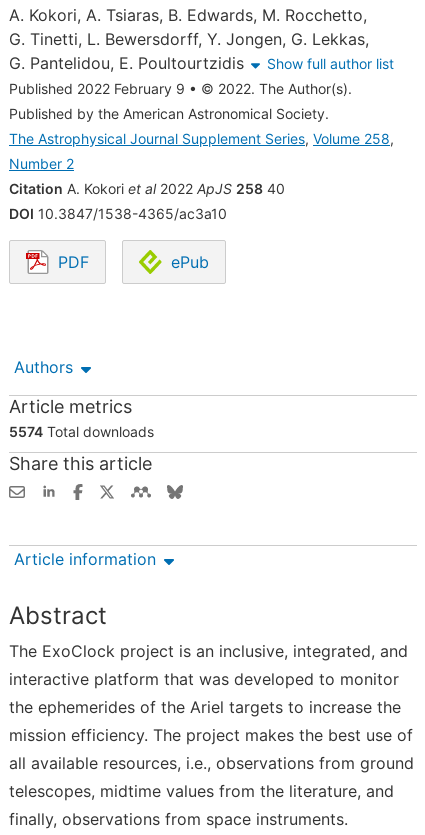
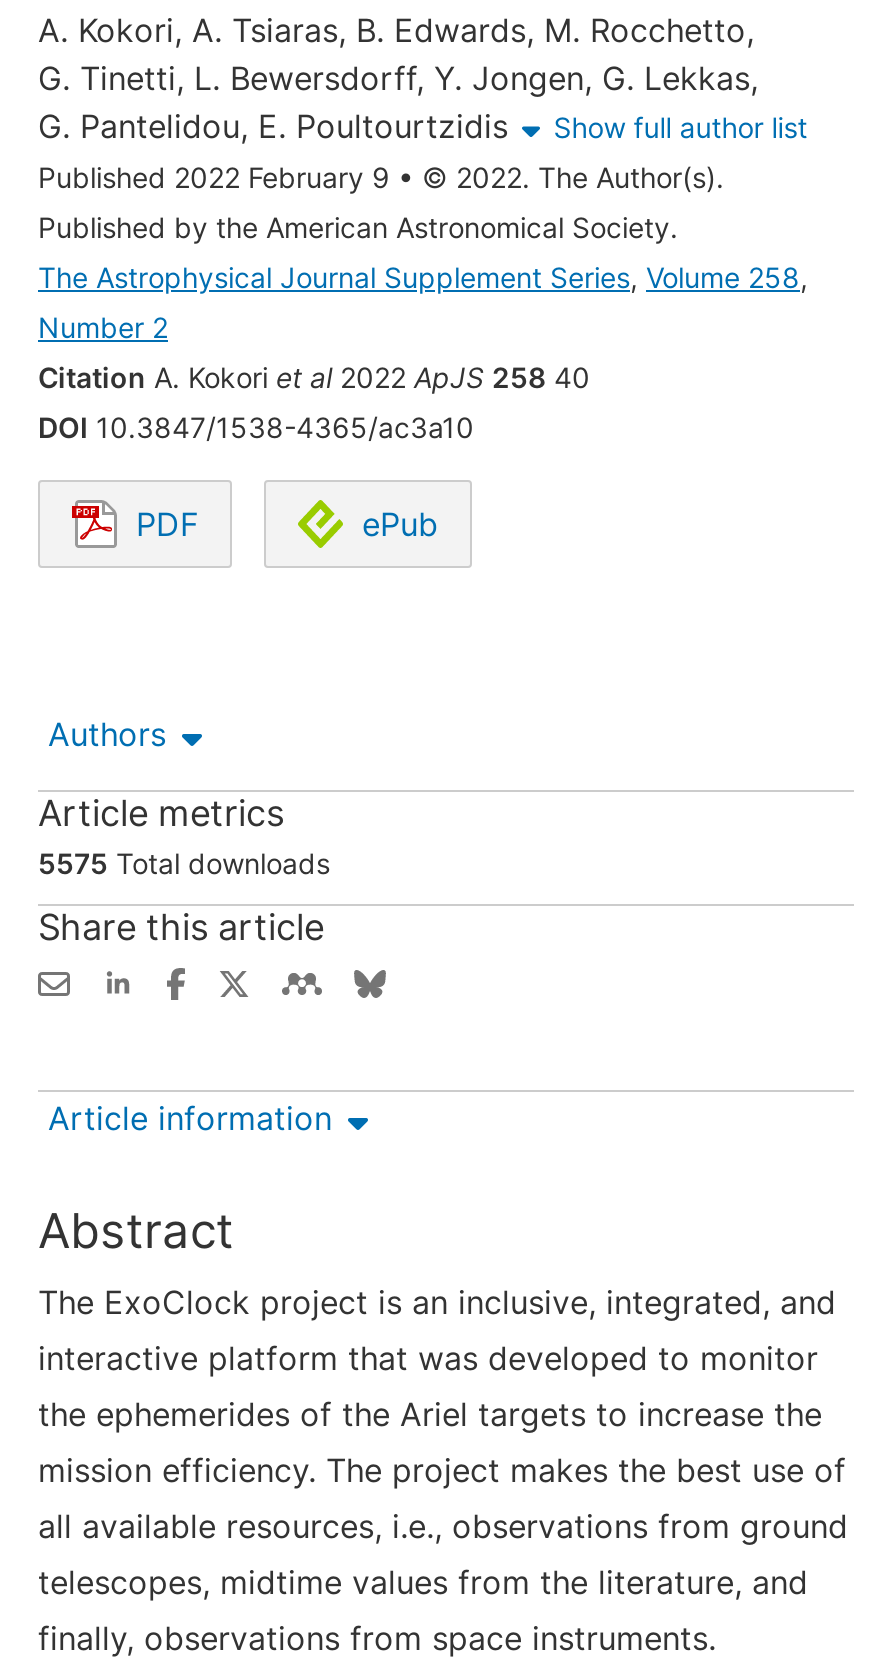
[9,423,154,440] 5574 Total downloads -> [38,846,330,880] 5575 Total downloads

